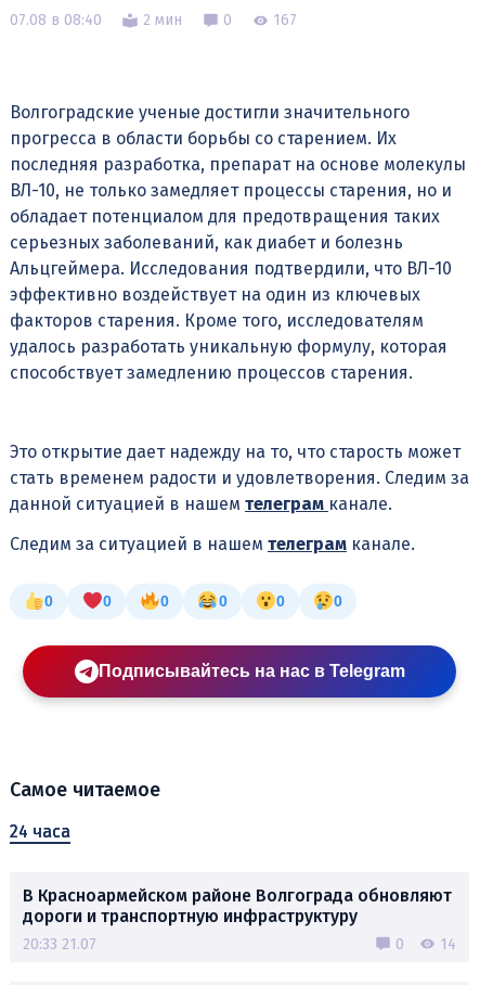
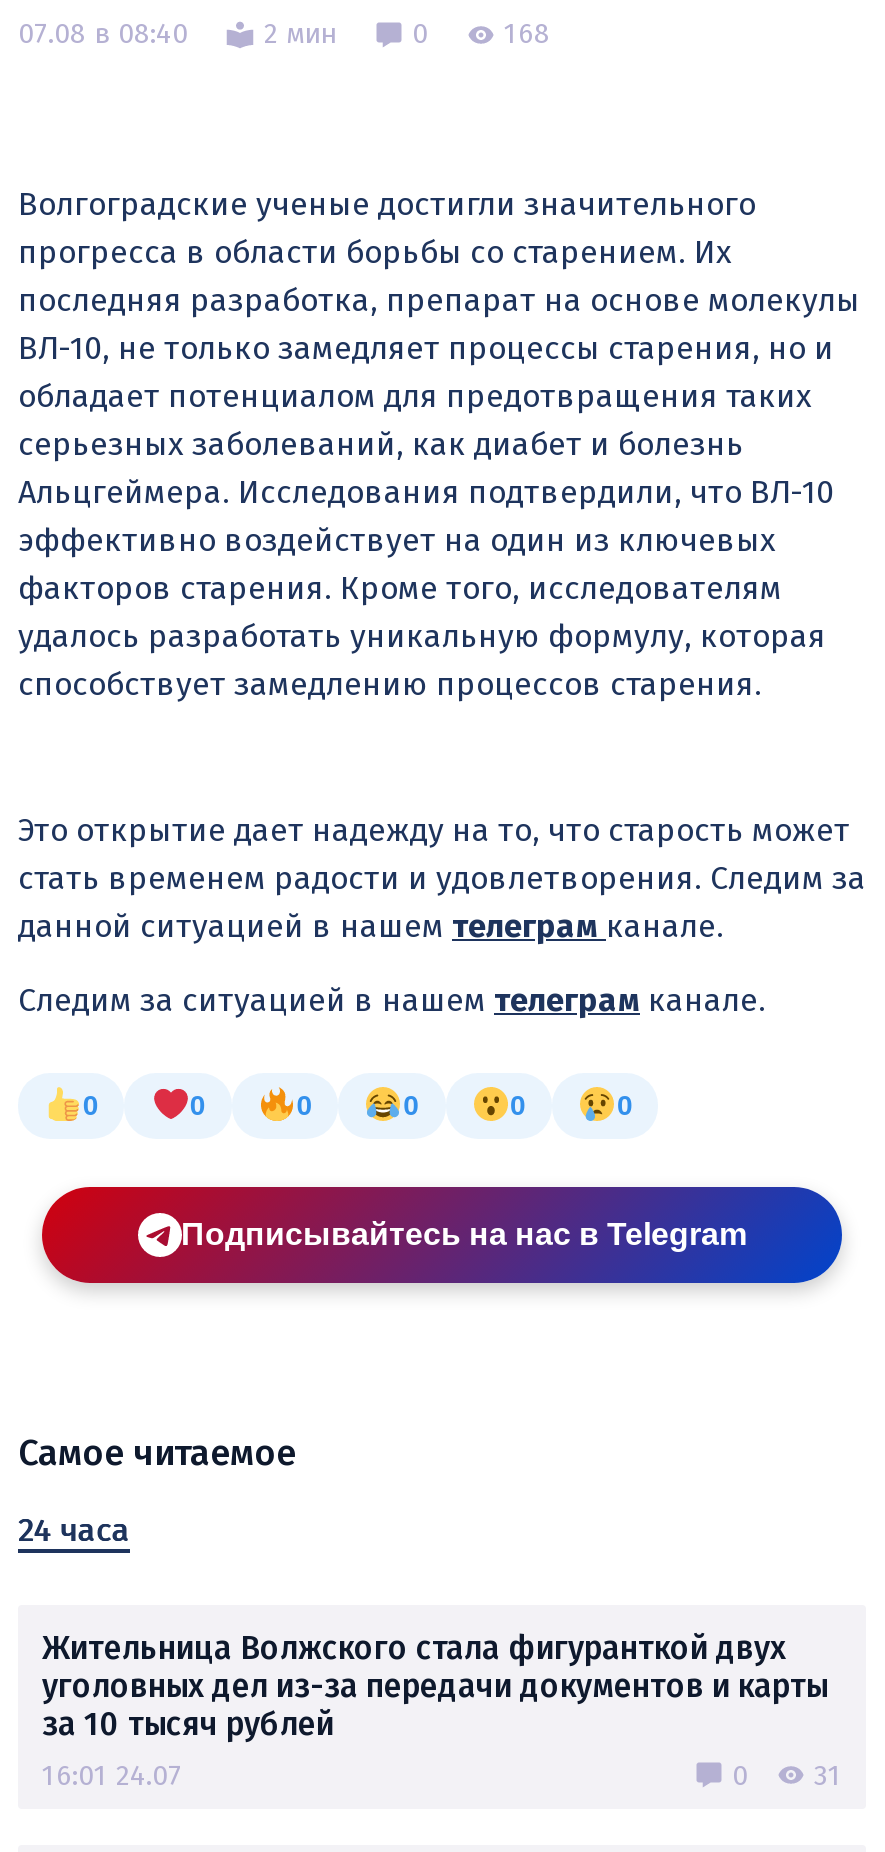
[273,11,297,29] 167 -> [504,17,550,51] 168
[23,885,452,953] В Красноармейском районе Волгограда обновляют | дороги и транспортную инфраструктуру | 20:33 21.07 -> [42,1628,828,1792] Жительница Волжского стала фигуранткой двух | уголовных дел из-за передачи документов и карты | за 10 тысяч рублей | 16:01 24.07
[395,935,456,953] 0 14 -> [732,1758,842,1792] 0 31

